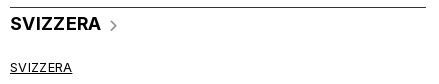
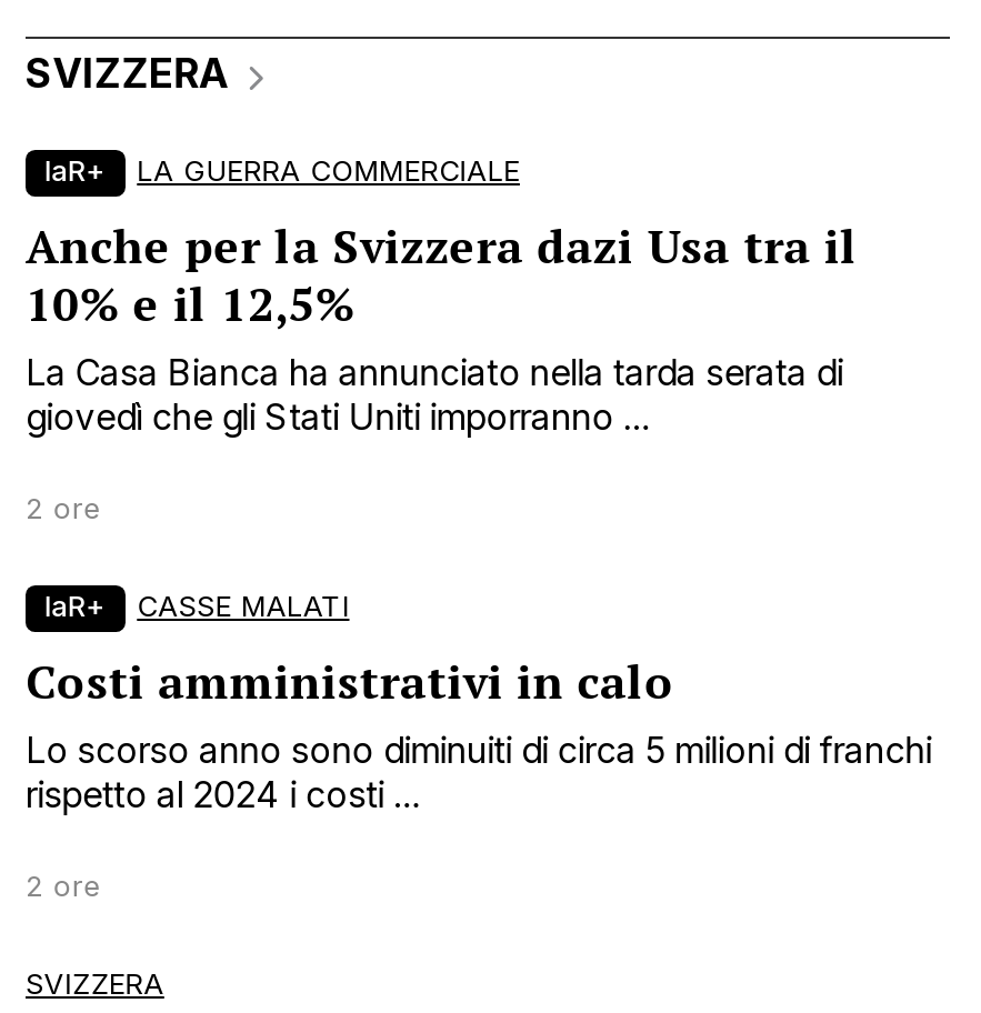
none -> [26,155,932,904] laR+ | LA GUERRA COMMERCIALE | Anche per la Svizzera dazi Usa tra il | 10% e il 12,5% | La Casa Bianca ha annunciato nella tarda serata di | giovedì che gli Stati Uniti imporranno ... | 2 ore | laR+ | CASSE MALATI | Costi amministrativi in calo | Lo scorso anno sono diminuiti di circa 5 milioni di franchi | rispetto al 2024 i costi ... | 2 ore

